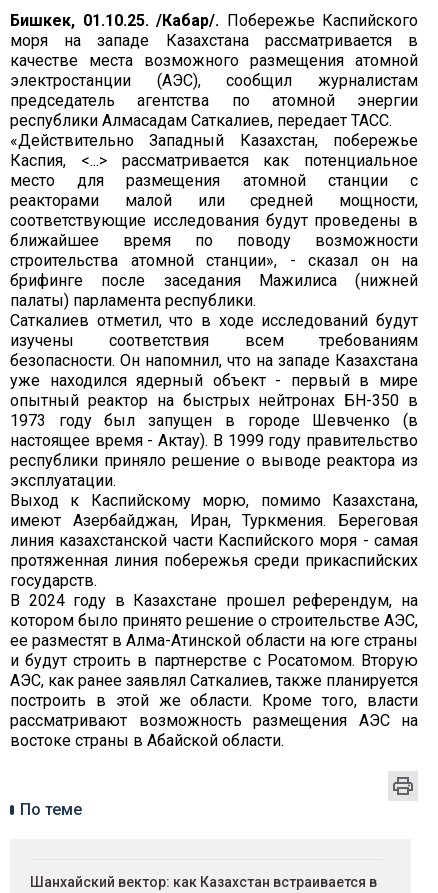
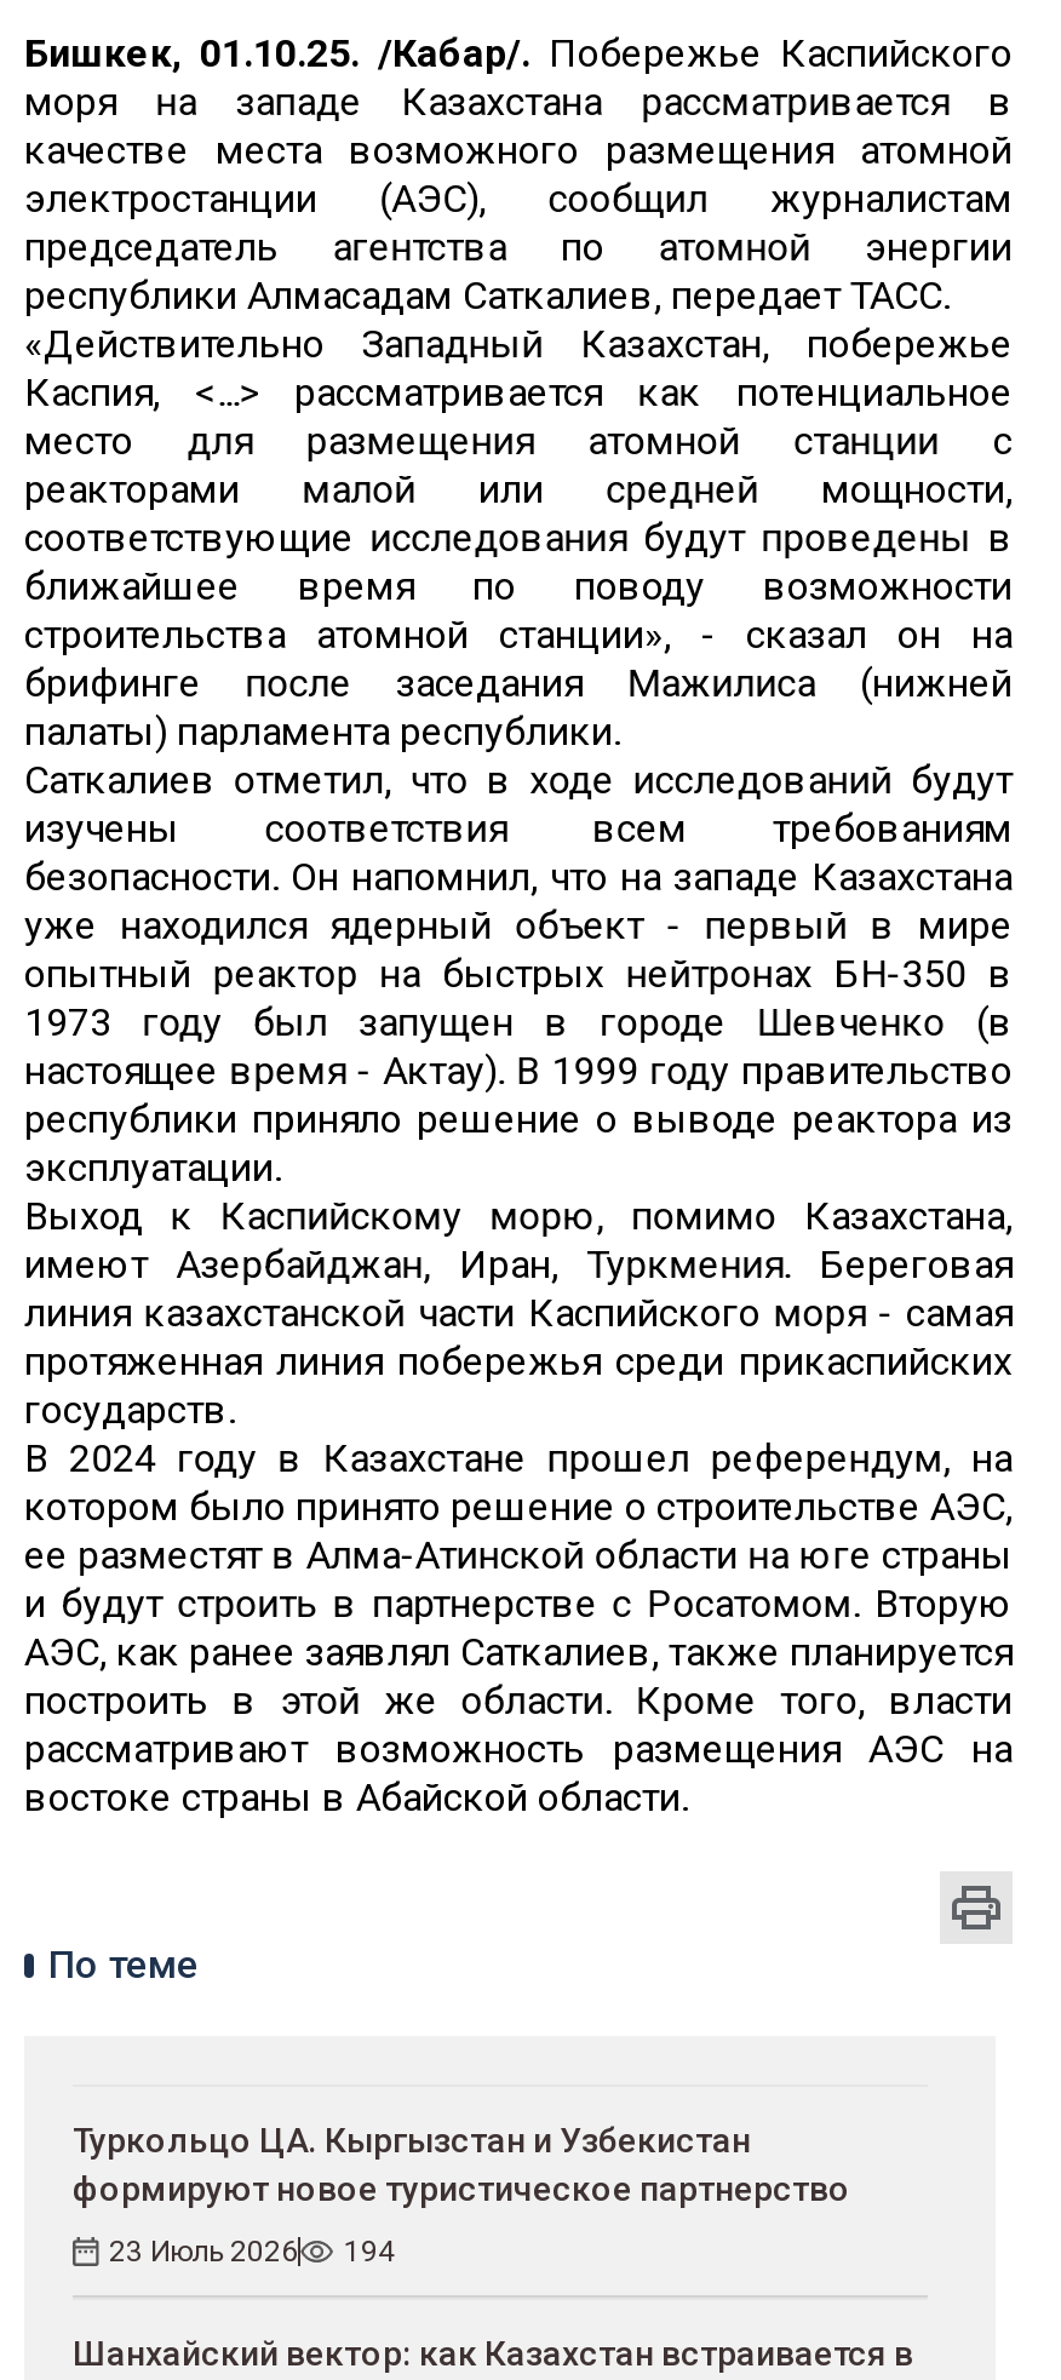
none -> [73,2120,850,2268] Туркольцо ЦА. Кыргызстан и Узбекистан | формируют новое туристическое партнерство | 23 Июль 2026 | 194

